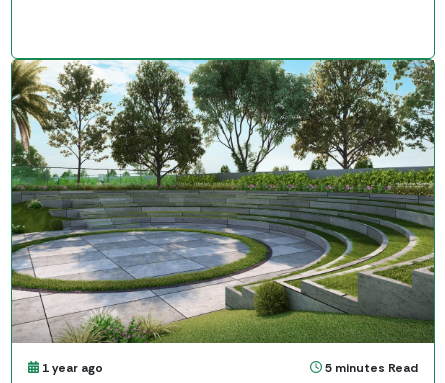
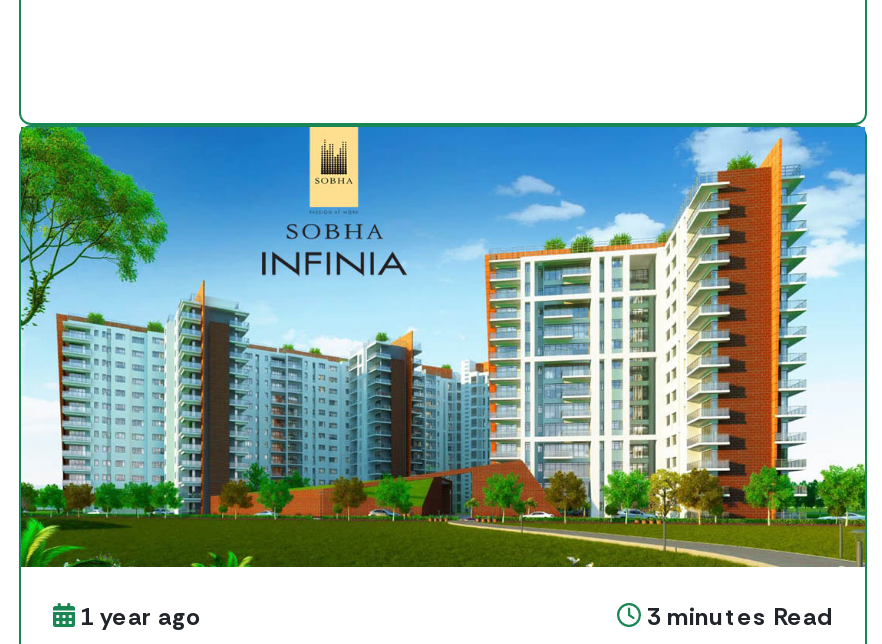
[11,57,435,376] [image] | 5 minutes Read -> [19,122,867,632] [image] | 3 minutes Read

